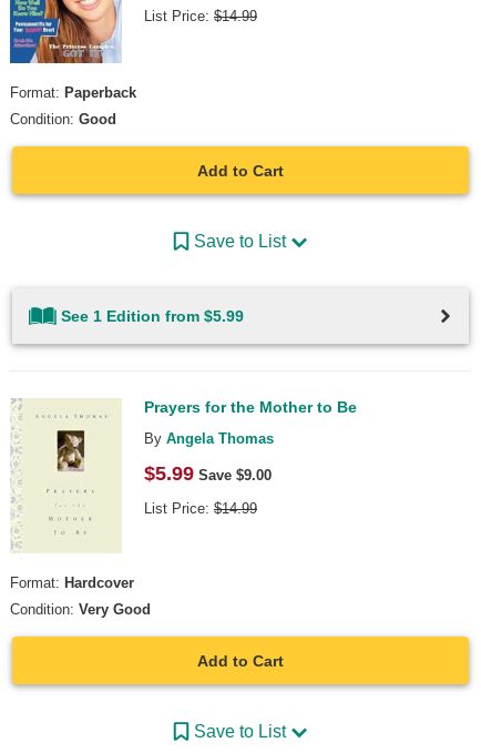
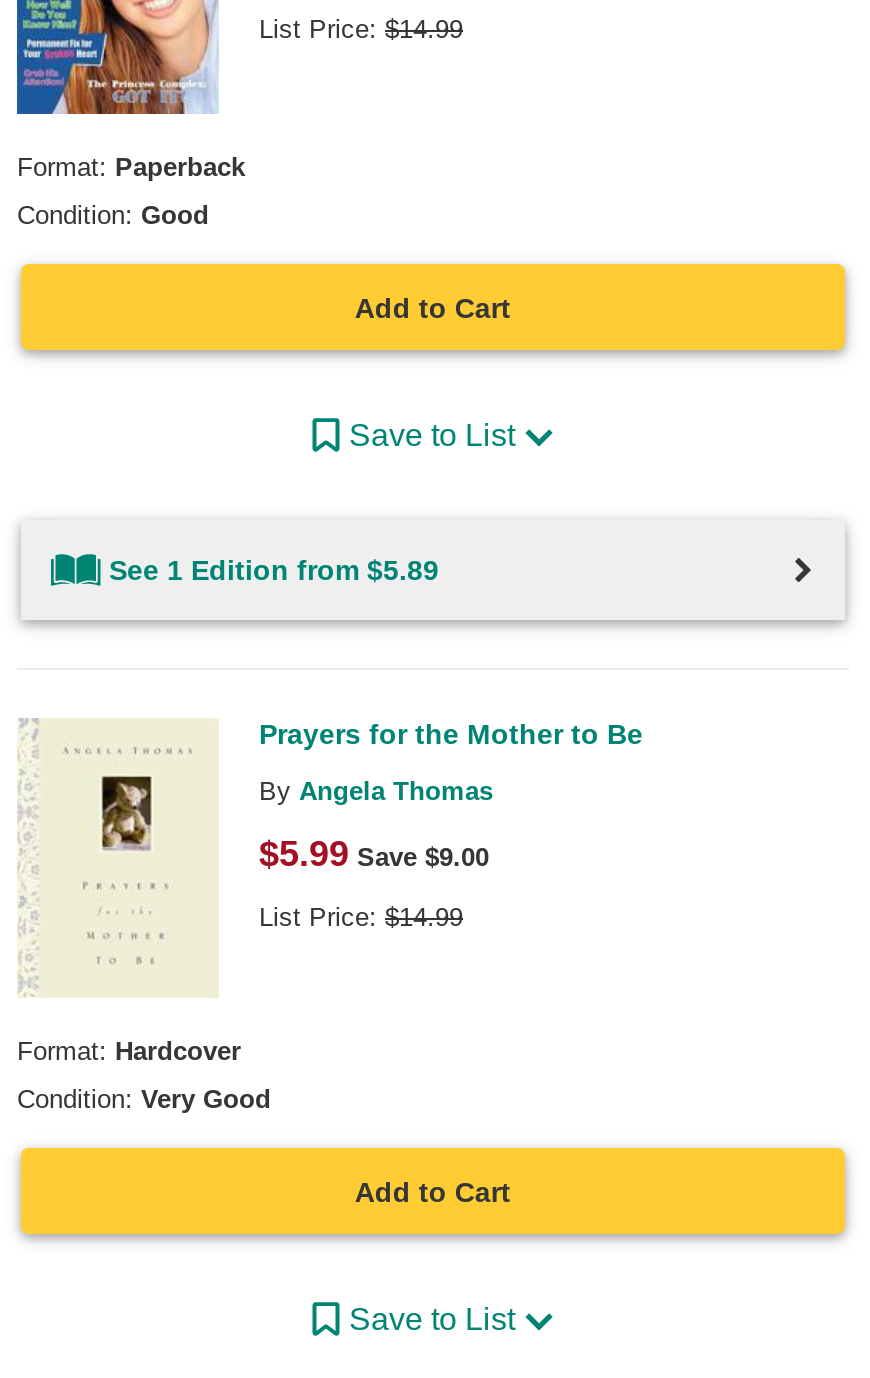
[61,307,244,325] See 1 Edition from $5.99 -> [109,554,439,586] See 1 Edition from $5.89

